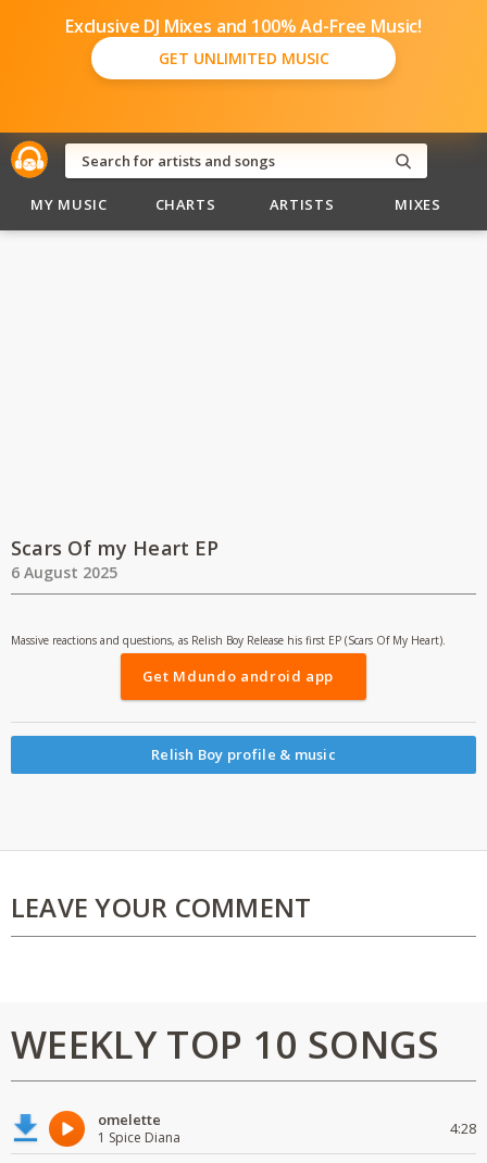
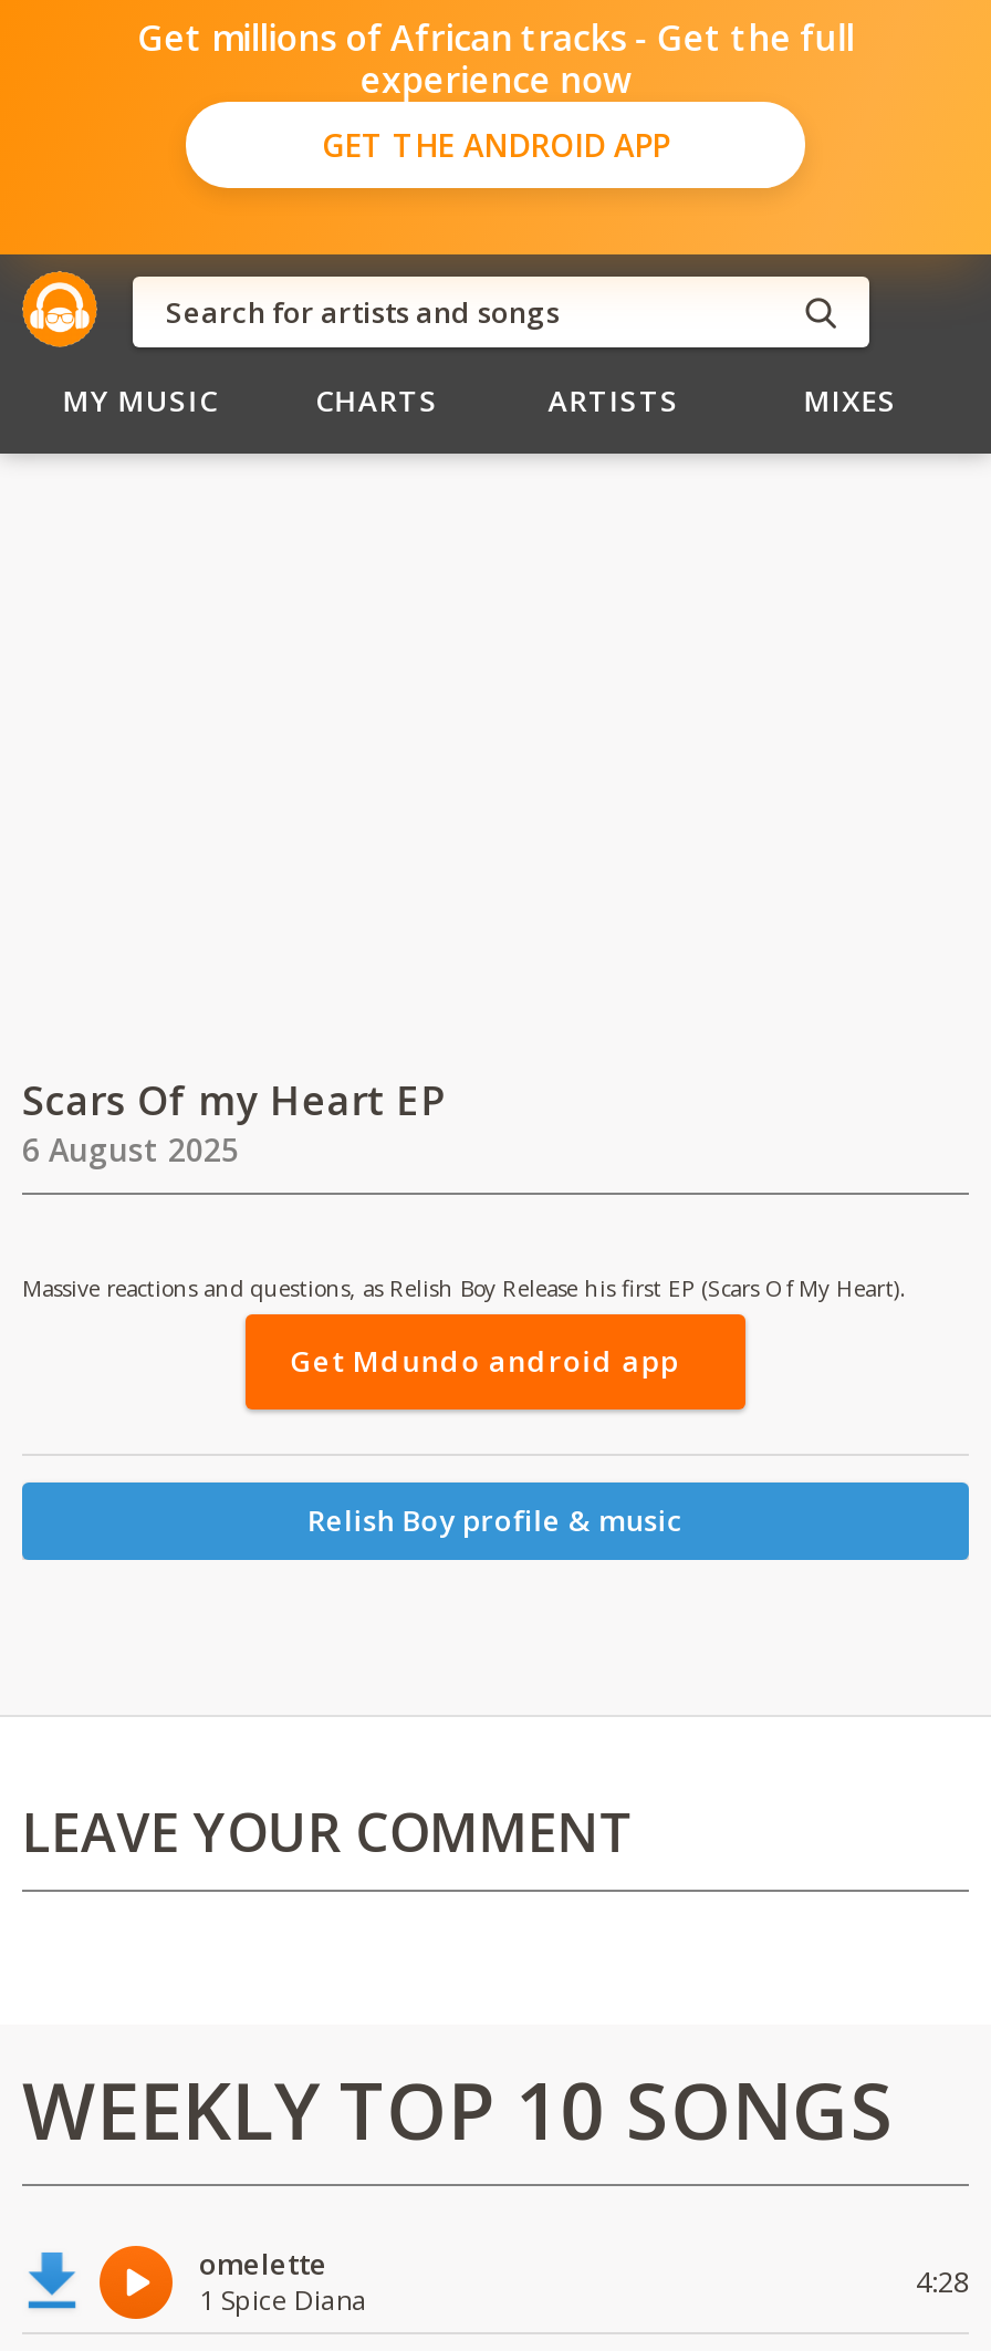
[65,14,422,68] Exclusive DJ Mixes and 100% Ad-Free Music! | GET UNLIMITED MUSIC -> [137,13,854,166] Get millions of African tracks - Get the full | experience now | GET THE ANDROID APP

